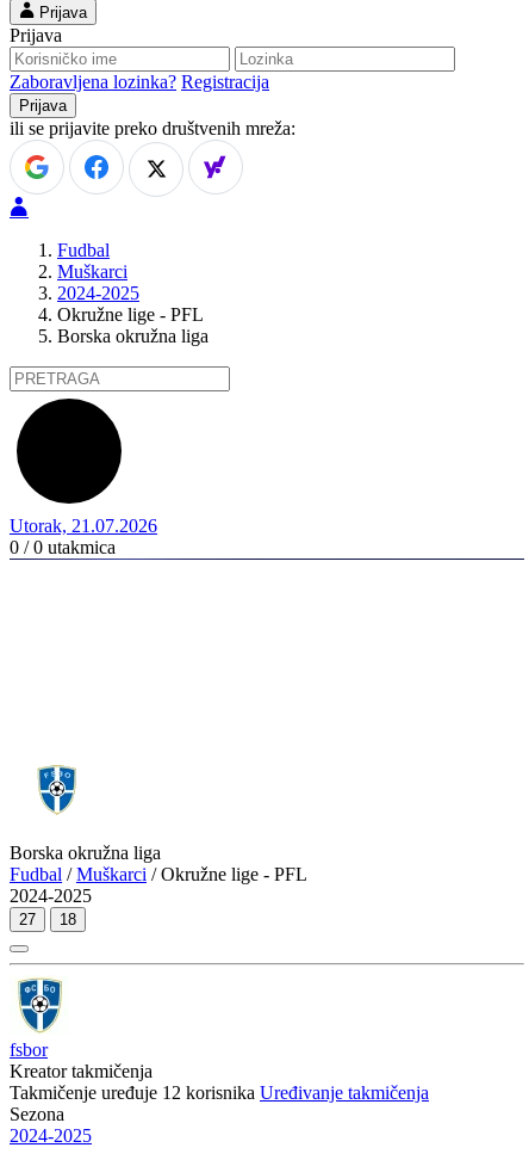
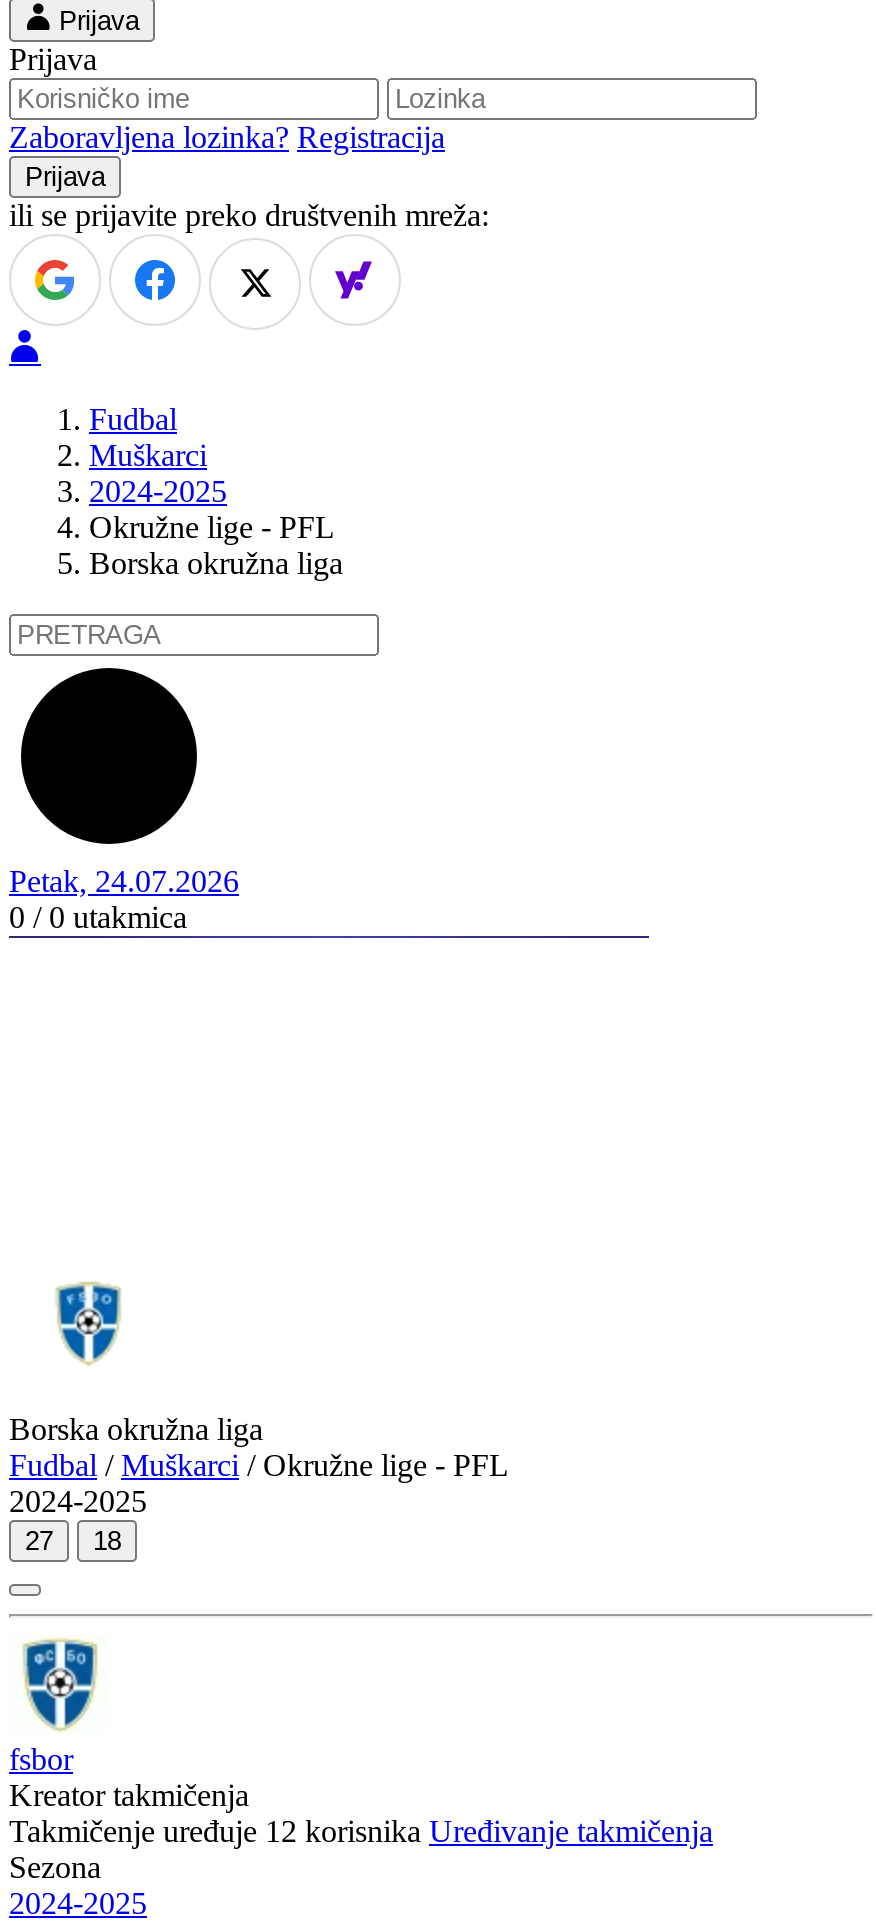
[10,515,157,536] Utorak, 21.07.2026 -> [9,864,239,898] Petak, 24.07.2026

